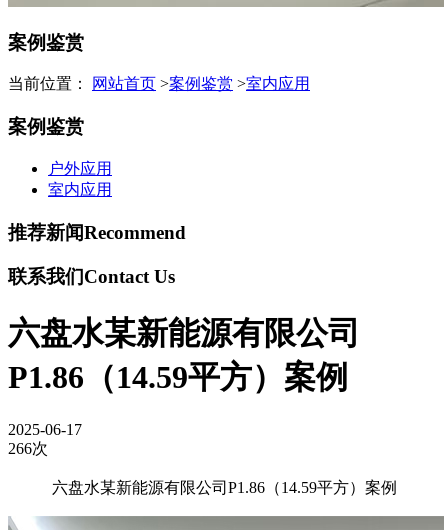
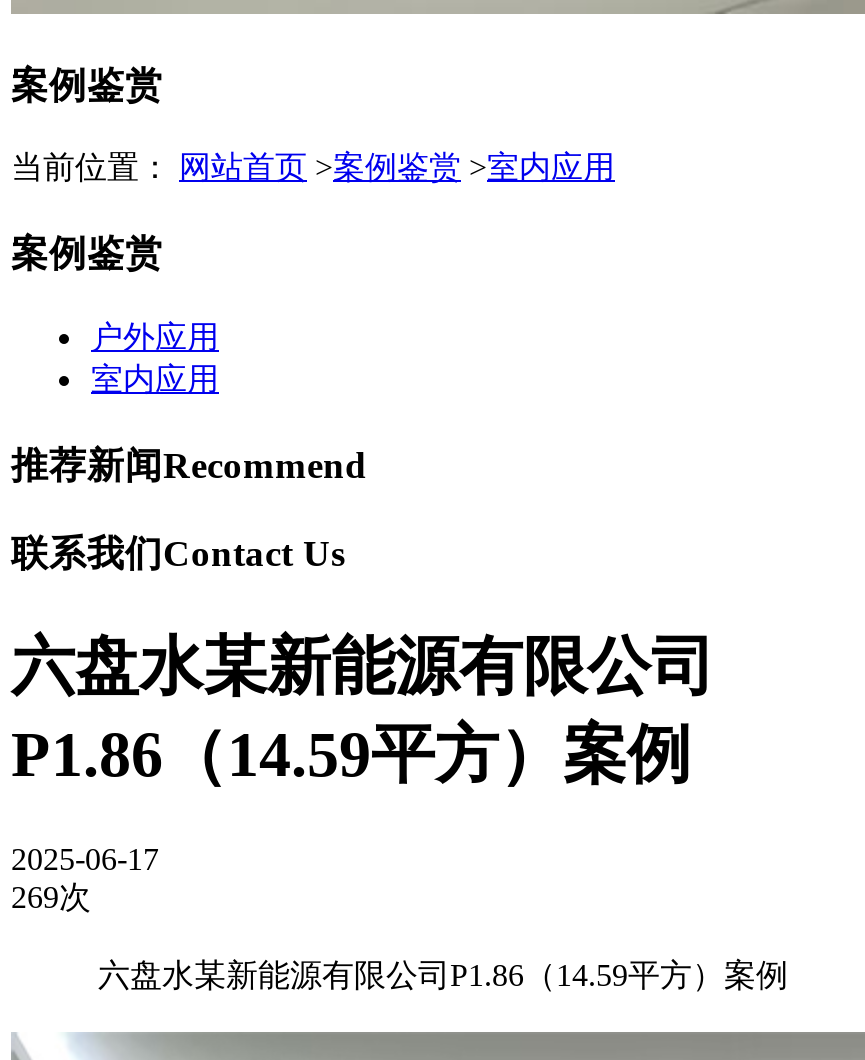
[8,440,48,457] 266次 -> [11,880,91,914] 269次

